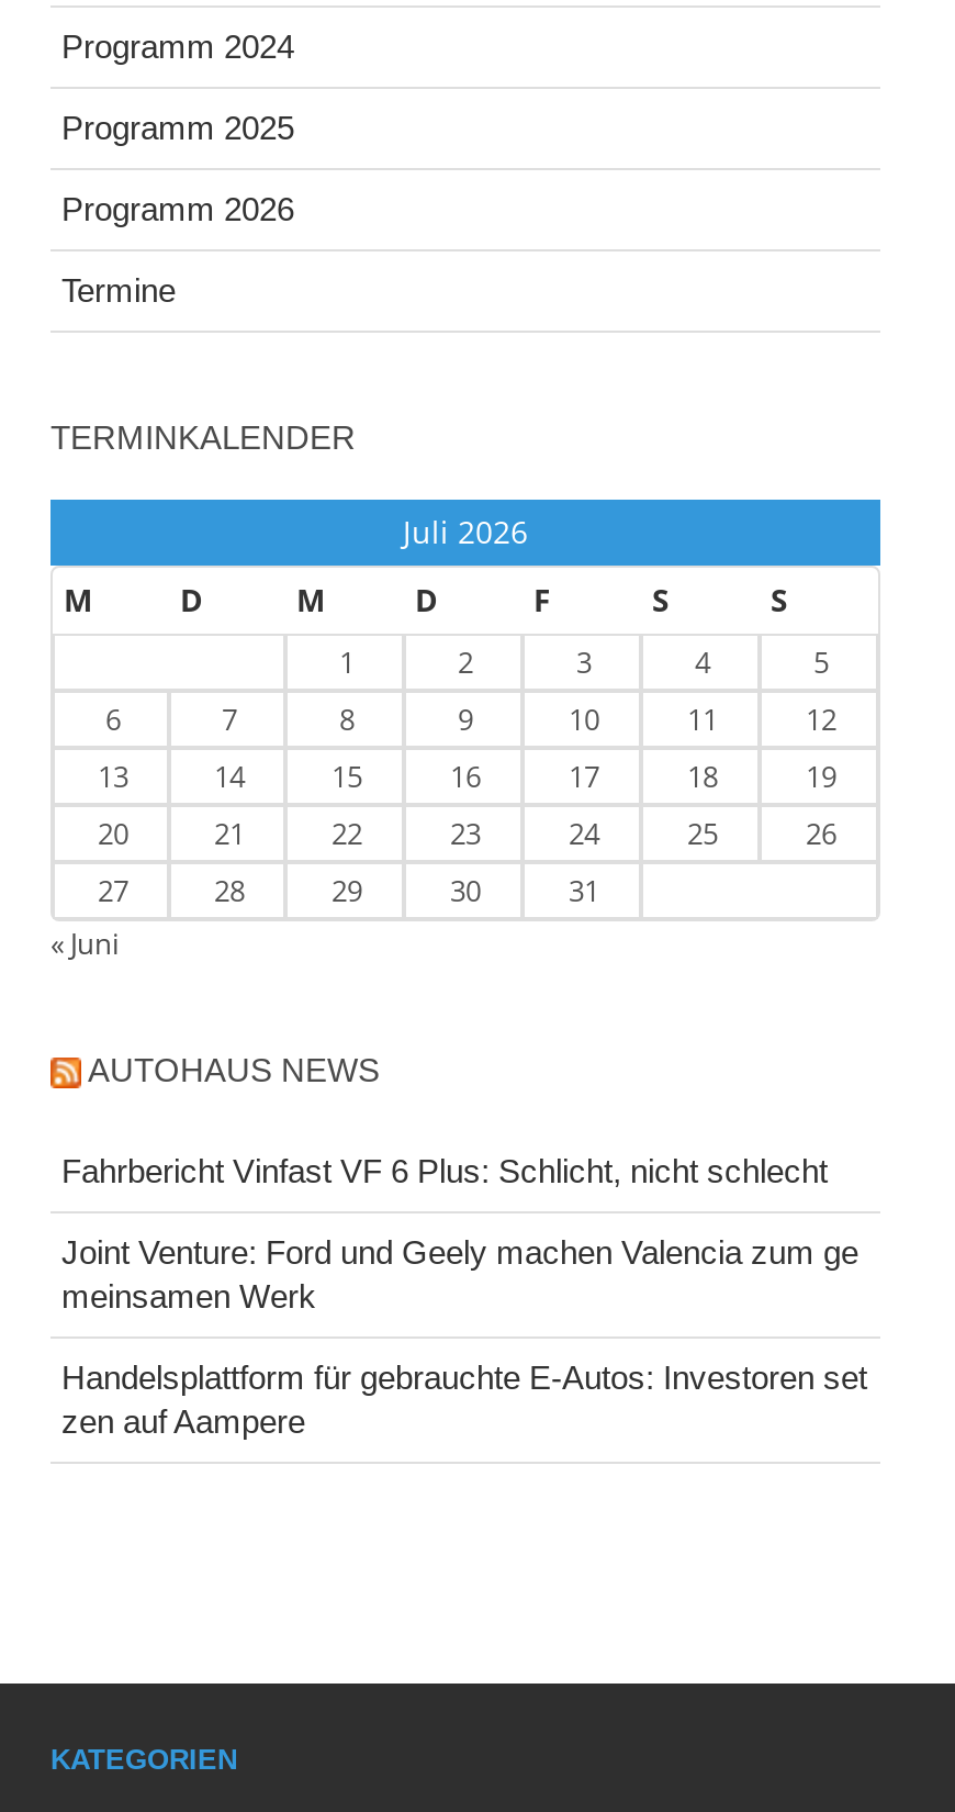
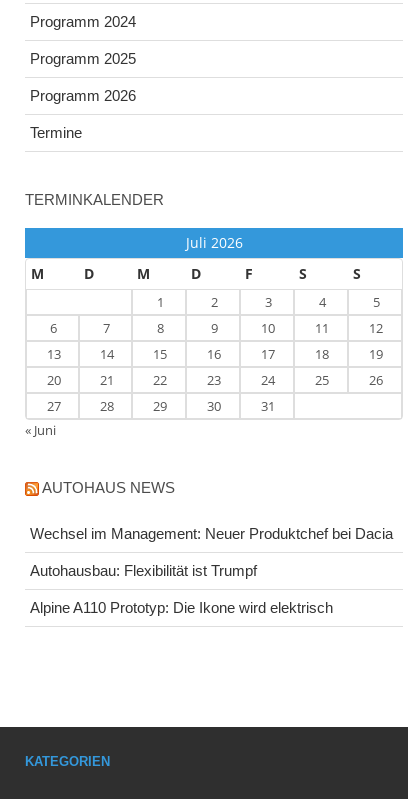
[61,1152,828,1189] Fahrbericht Vinfast VF 6 Plus: Schlicht, nicht schlecht -> [30,525,393,542] Wechsel im Management: Neuer Produktchef bei Dacia
[61,1233,858,1315] Joint Venture: Ford und Geely machen Valencia zum ge | meinsamen Werk -> [30,562,257,579] Autohausbau: Flexibilität ist Trumpf
[61,1358,867,1440] Handelsplattform für gebrauchte E-Autos: Investoren set | zen auf Aampere -> [30,599,333,616] Alpine A110 Prototyp: Die Ikone wird elektrisch

